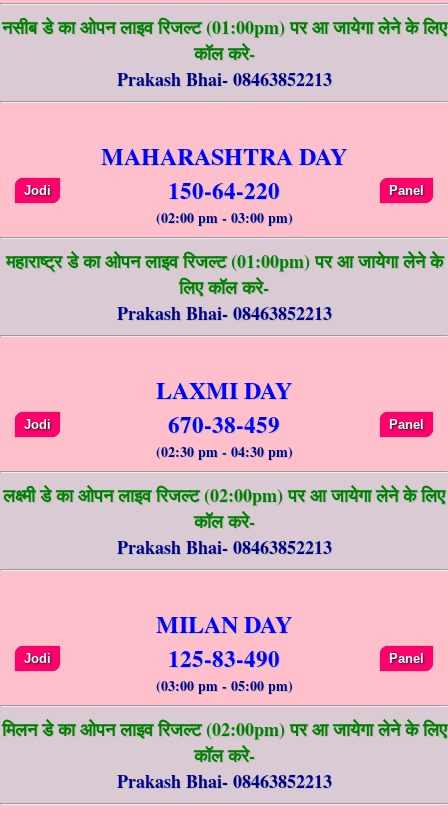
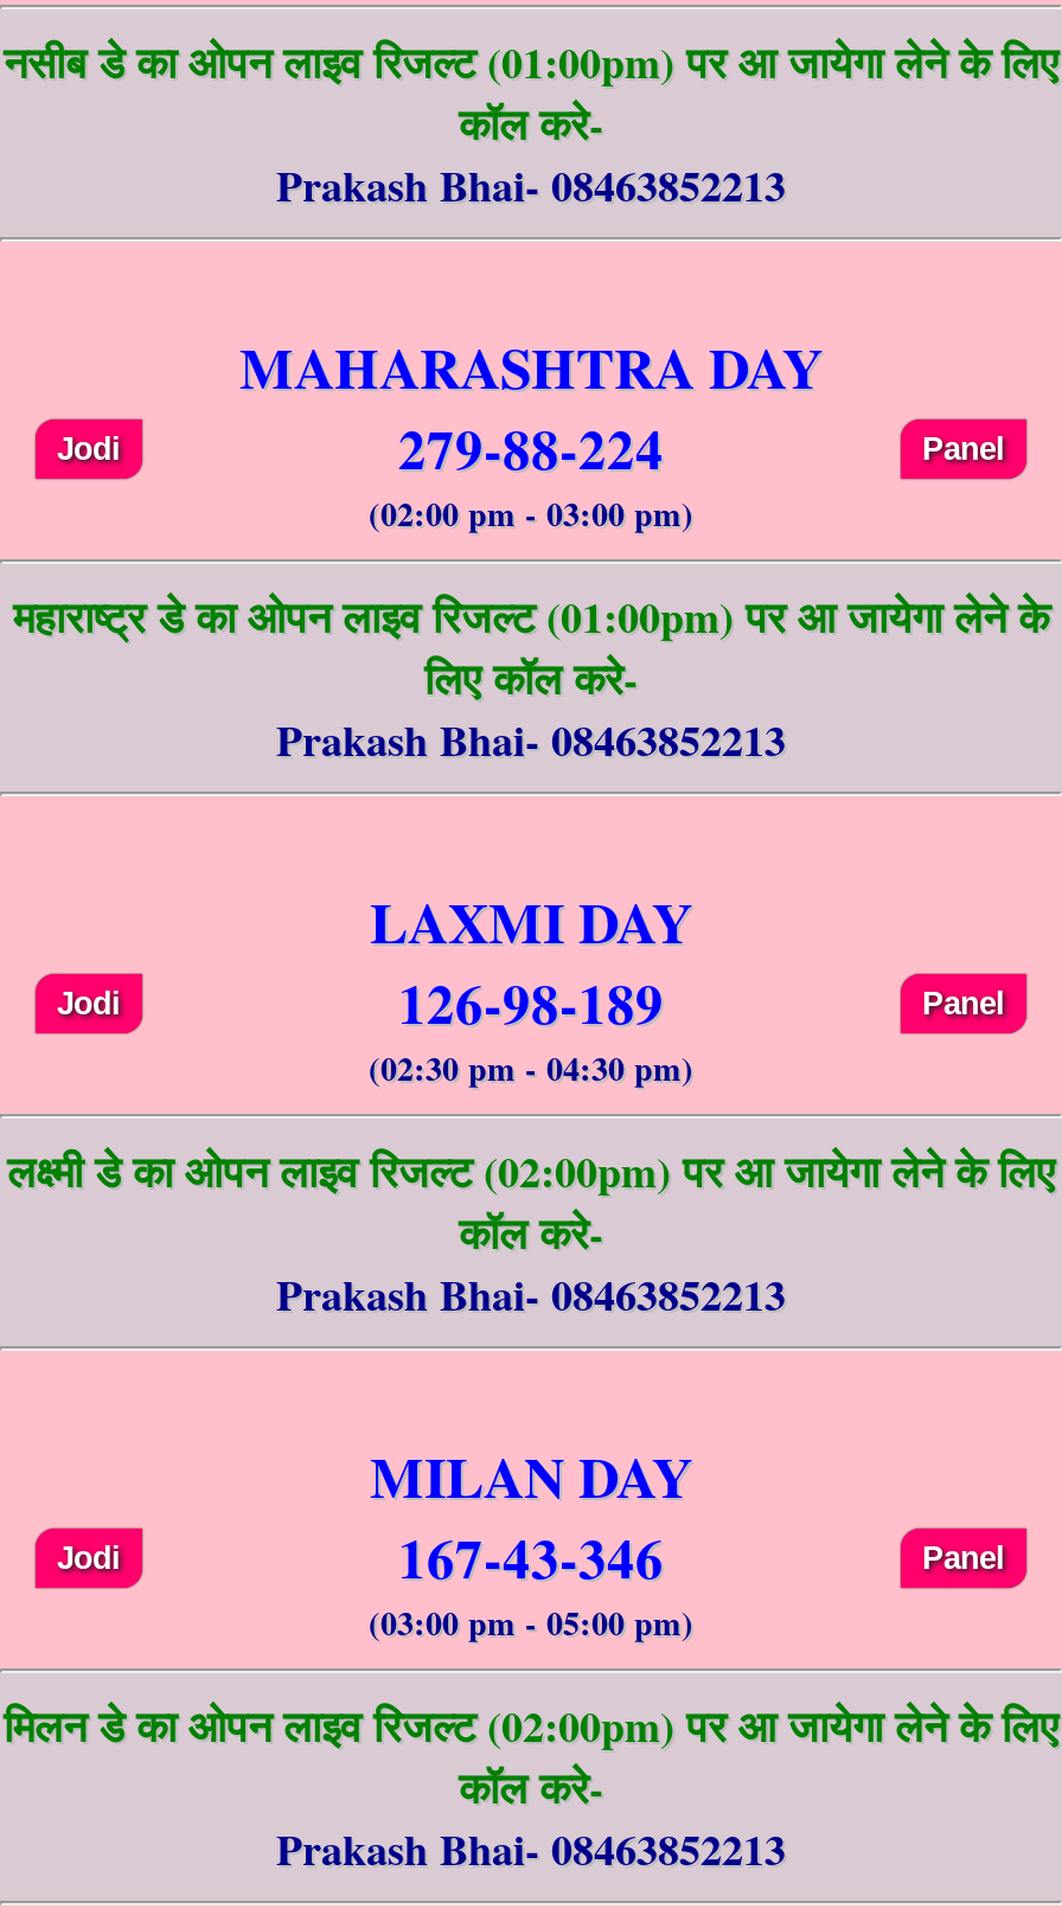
[168,173,280,207] 150-64-220 -> [398,408,664,488] 279-88-224
[168,407,280,441] 670-38-459 -> [398,962,664,1043] 126-98-189
[168,641,280,675] 125-83-490 -> [398,1517,664,1598] 167-43-346

